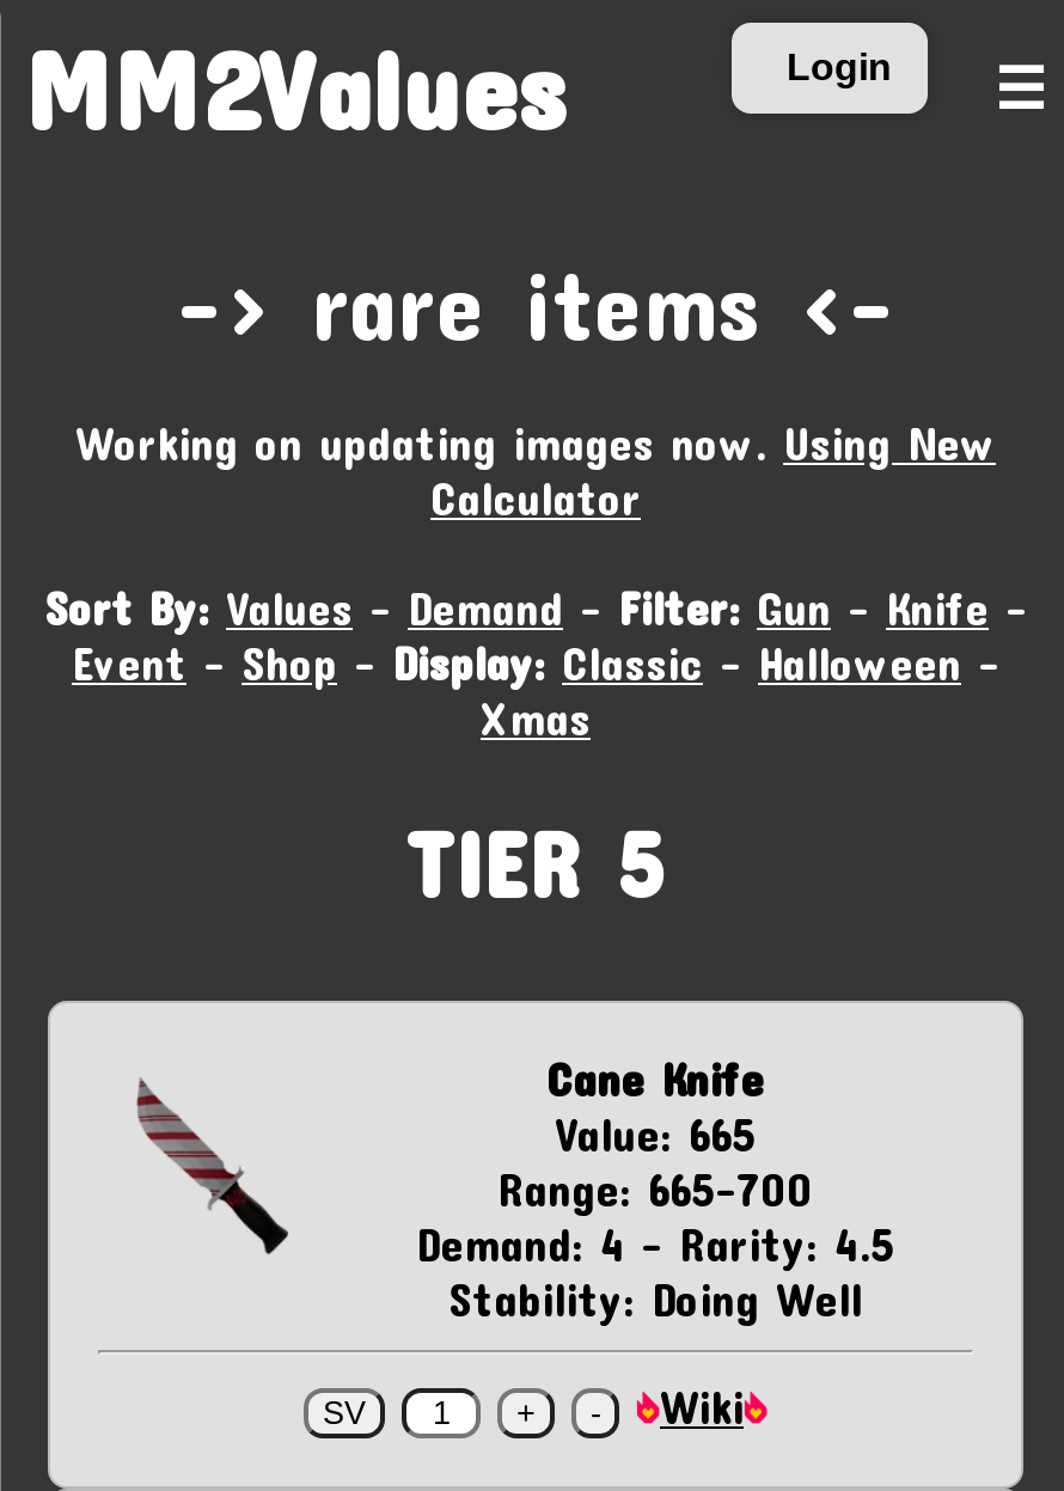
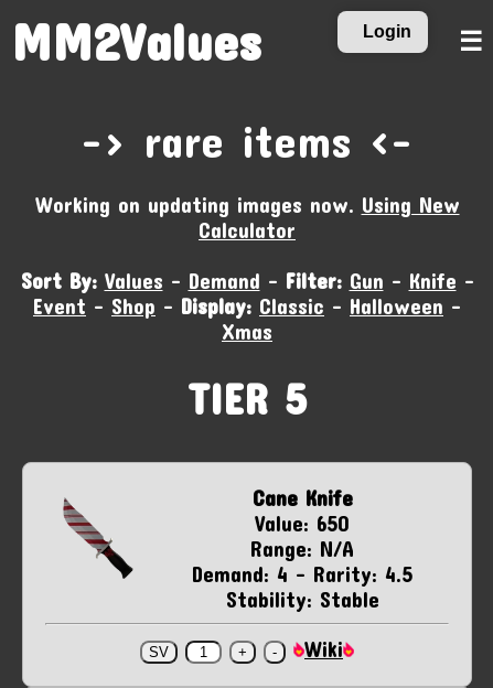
[555,1107,756,1162] Value: 665 -> [255,511,350,536] Value: 650
[497,1162,813,1217] Range: 665-700 -> [250,536,354,562] Range: N/A
[448,1272,862,1327] Stability: Doing Well -> [226,587,379,612] Stability: Stable

